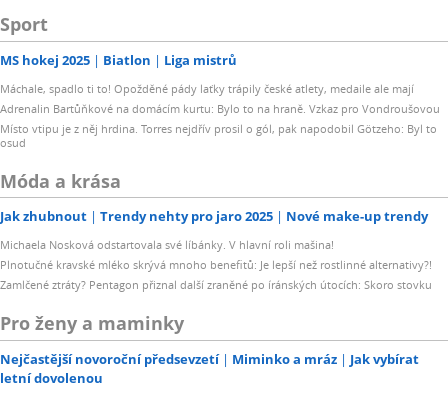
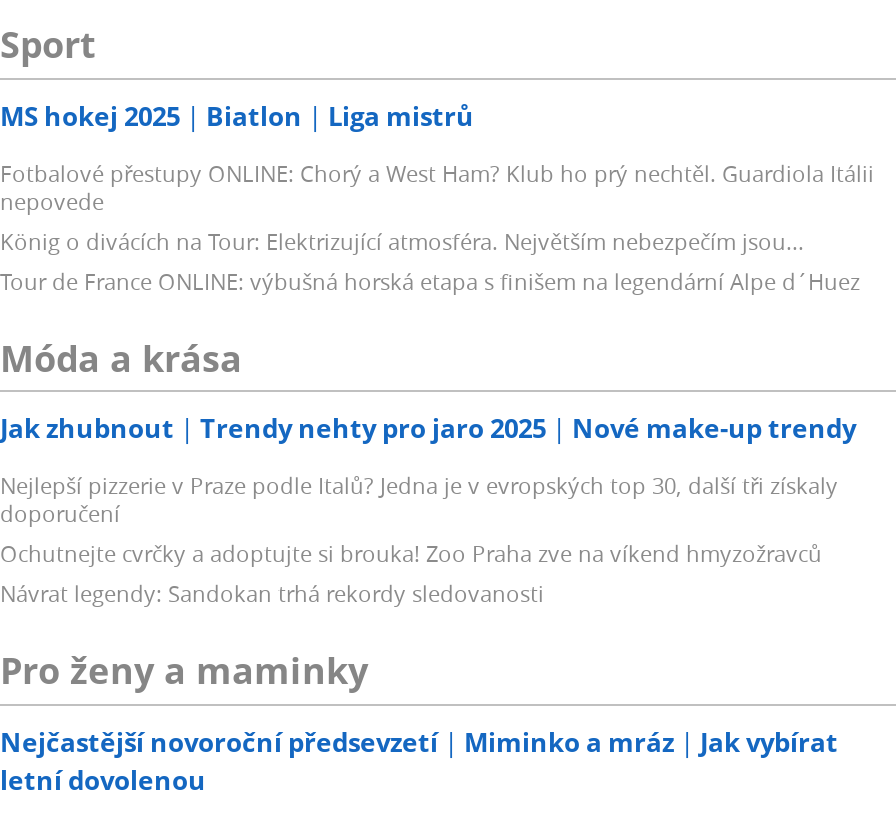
[0,80,440,149] Máchale, spadlo ti to! Opožděné pády laťky trápily české atlety, medaile ale mají | Adrenalin Bartůňkové na domácím kurtu: Bylo to na hraně. Vzkaz pro Vondroušovou | Místo vtipu je z něj hrdina. Torres nejdřív prosil o gól, pak napodobil Götzeho: Byl to | osud -> [0,157,874,295] Fotbalové přestupy ONLINE: Chorý a West Ham? Klub ho prý nechtěl. Guardiola Itálii | nepovede | König o divácích na Tour: Elektrizující atmosféra. Největším nebezpečím jsou... | Tour de France ONLINE: výbušná horská etapa s finišem na legendární Alpe d´Huez
[0,237,432,292] Michaela Nosková odstartovala své líbánky. V hlavní roli mašina! | Plnotučné kravské mléko skrývá mnoho benefitů: Je lepší než rostlinné alternativy?! | Zamlčené ztráty? Pentagon přiznal další zraněné po íránských útocích: Skoro stovku -> [0,470,838,608] Nejlepší pizzerie v Praze podle Italů? Jedna je v evropských top 30, další tři získaly | doporučení | Ochutnejte cvrčky a adoptujte si brouka! Zoo Praha zve na víkend hmyzožravců | Návrat legendy: Sandokan trhá rekordy sledovanosti

